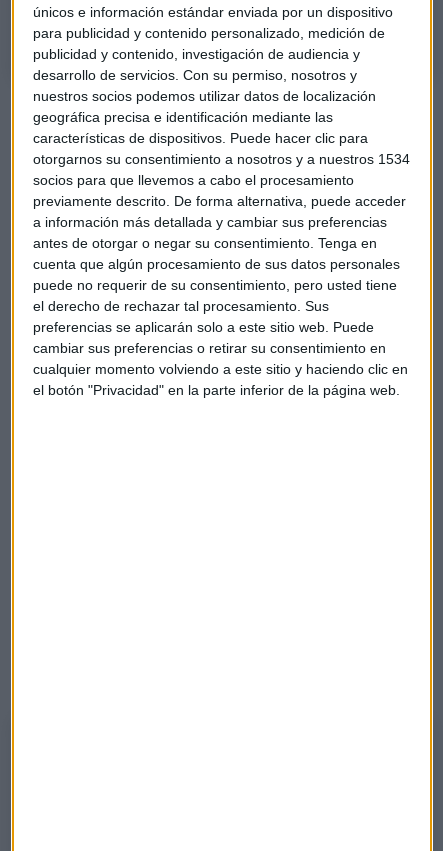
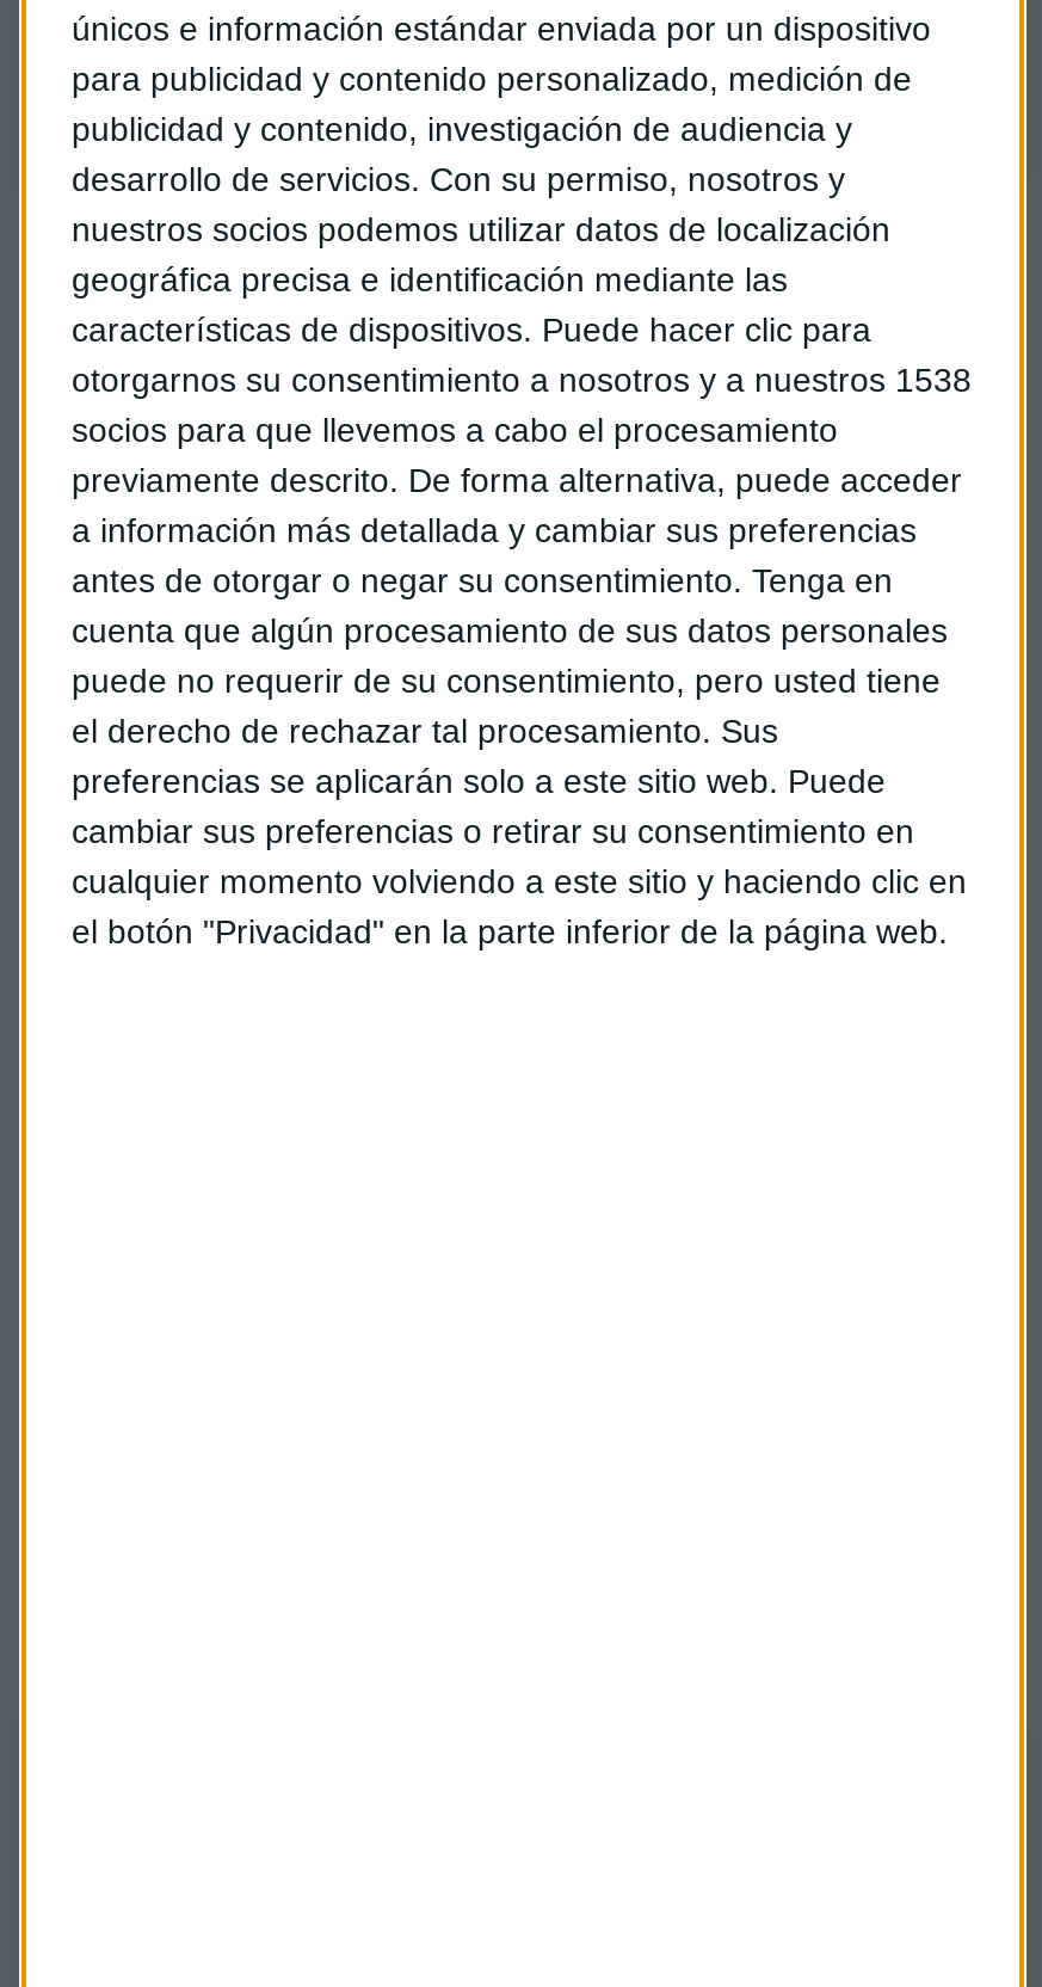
[33,151,410,167] otorgarnos su consentimiento a nosotros y a nuestros 1534 -> [72,360,972,398] otorgarnos su consentimiento a nosotros y a nuestros 1538

